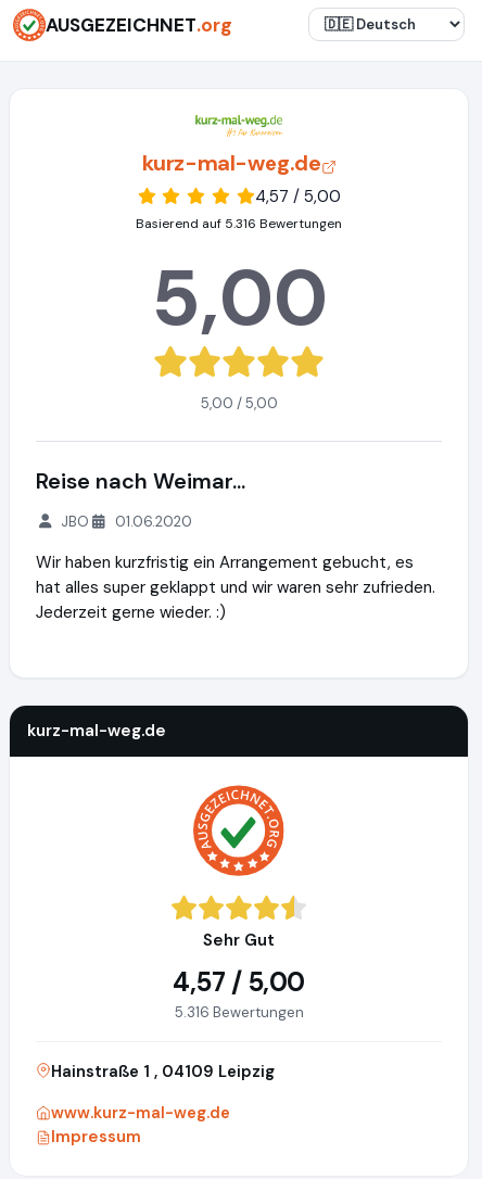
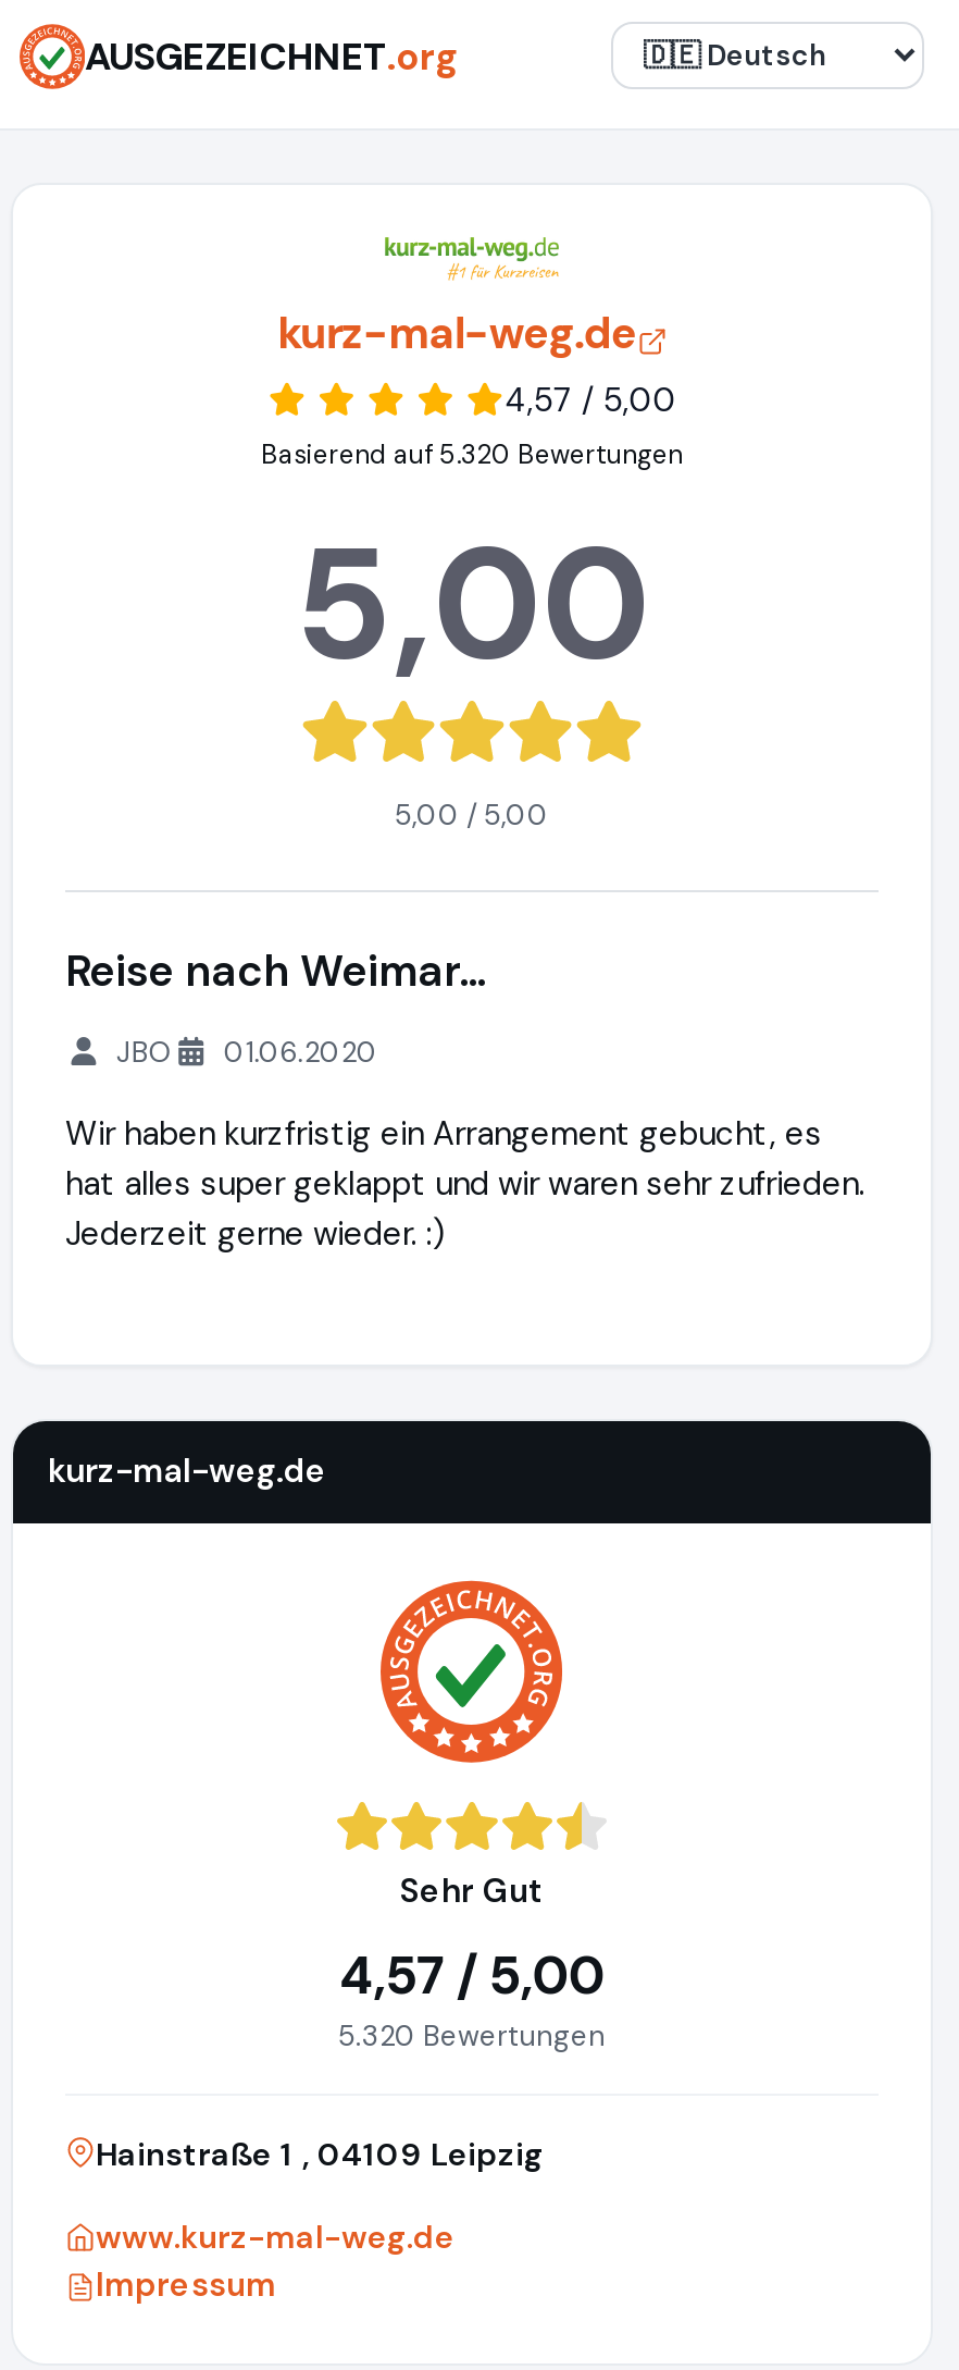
[136,215,342,232] Basierend auf 5.316 Bewertungen -> [261,437,683,472] Basierend auf 5.320 Bewertungen
[174,1003,303,1022] 5.316 Bewertungen -> [338,2018,606,2055] 5.320 Bewertungen

